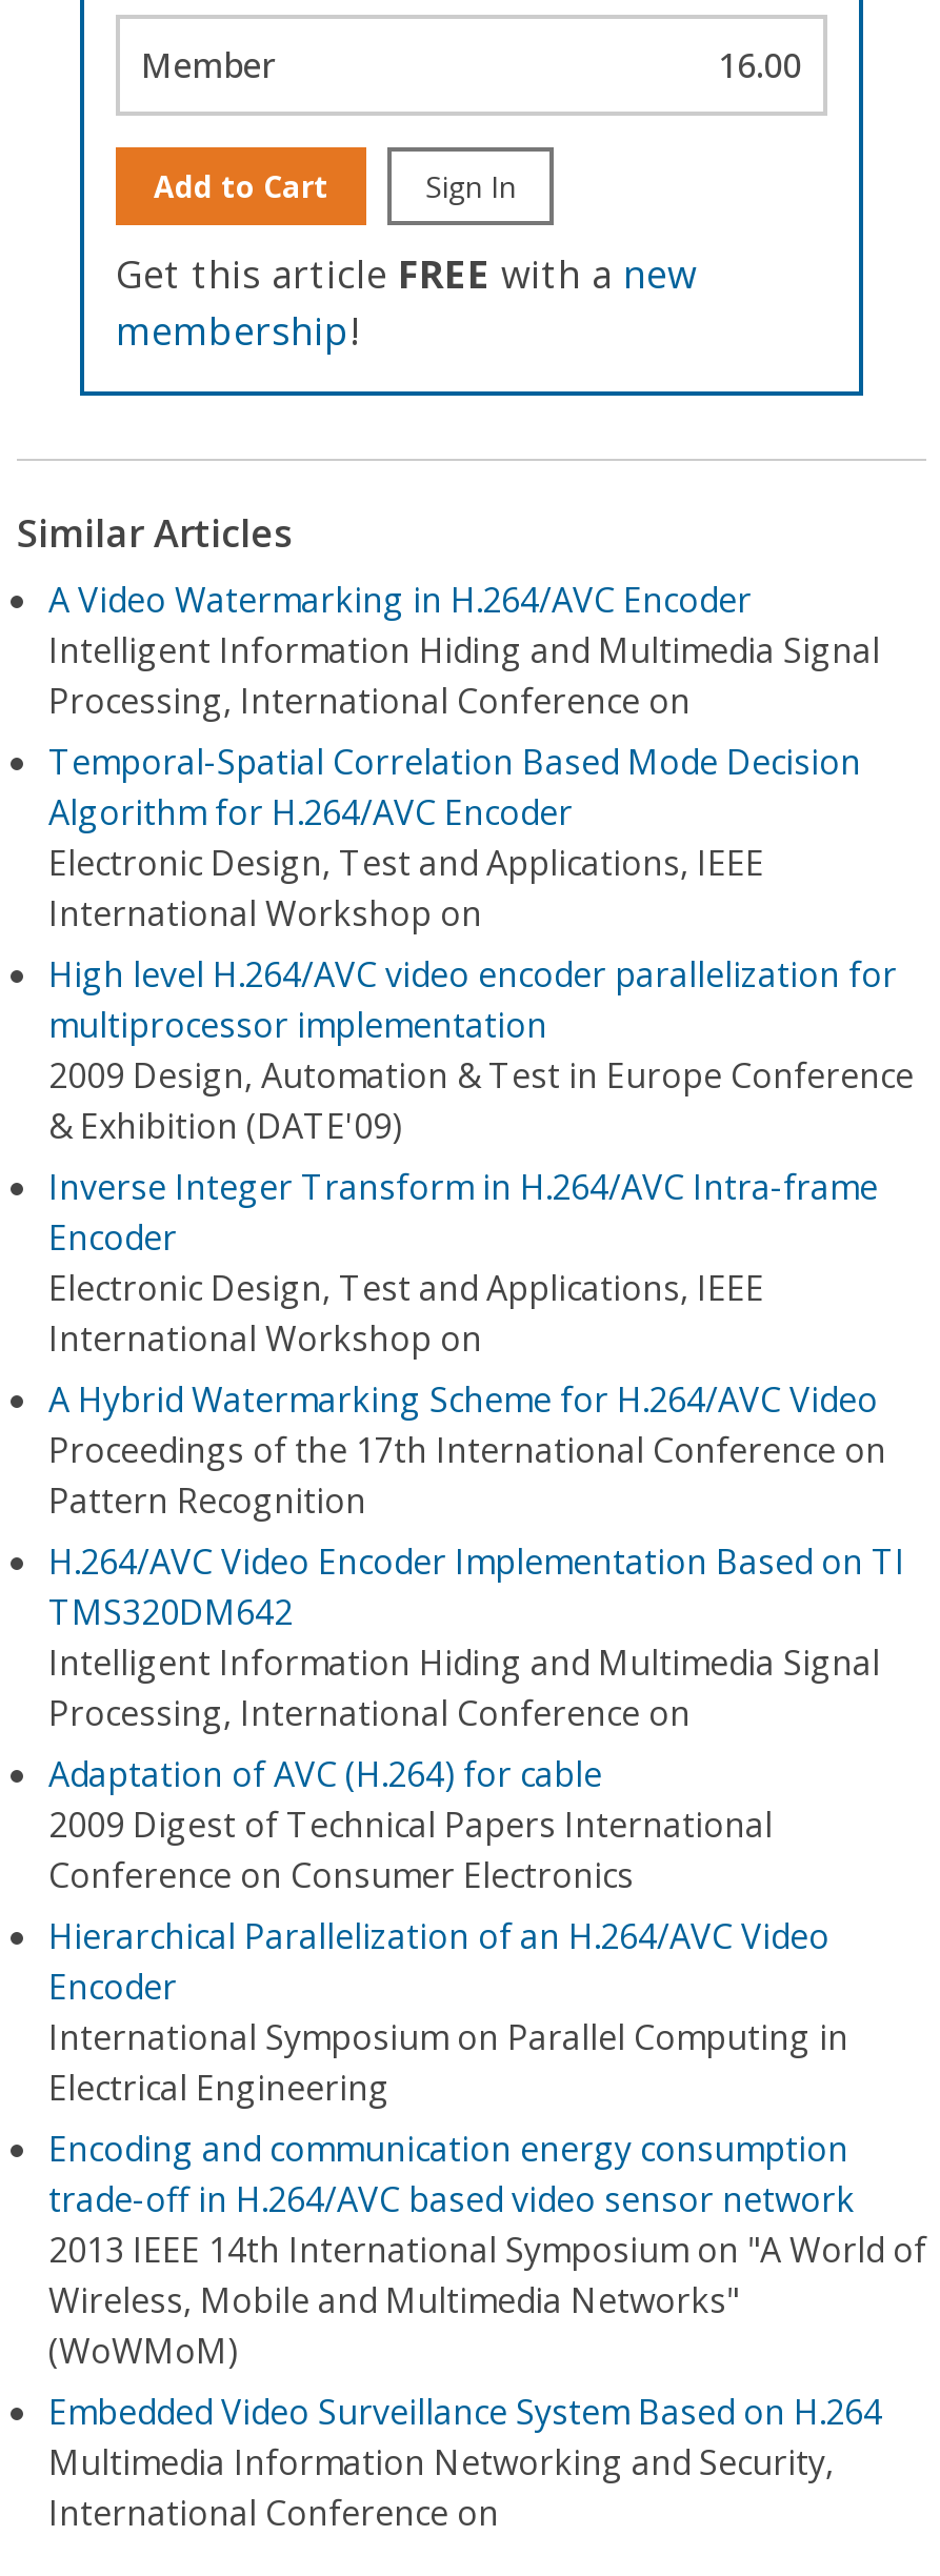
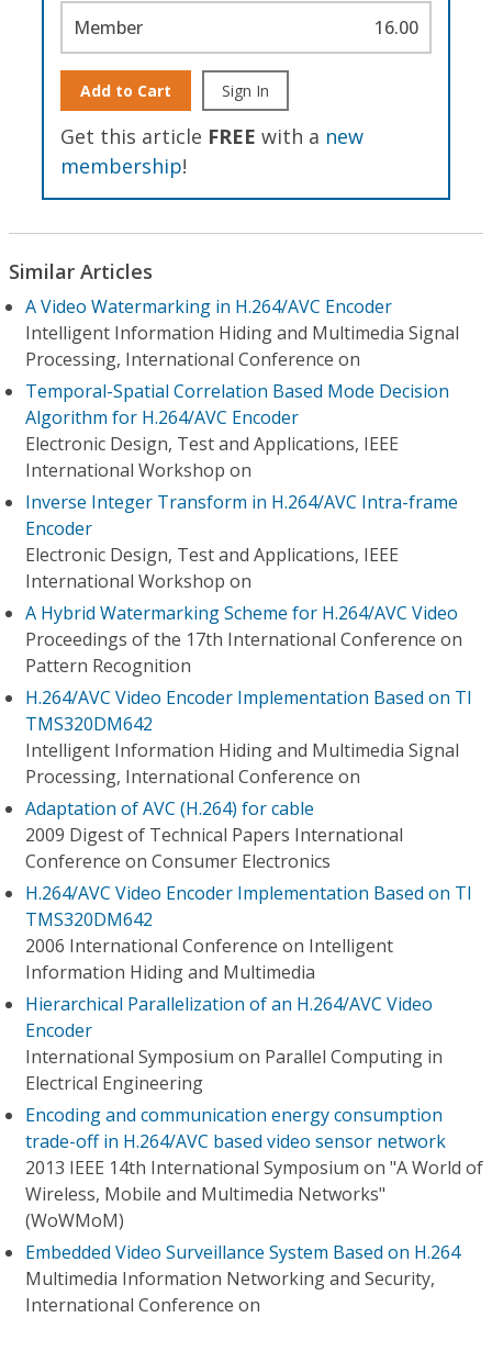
[48,951,914,1149] High level H.264/AVC video encoder parallelization for | multiprocessor implementation | 2009 Design, Automation & Test in Europe Conference | & Exhibition (DATE'09) -> none
moved [48,1164,905,1898] -> [25,490,472,873]: Inverse Integer Transform in H.264/AVC Intra-frame | Encoder | Electronic Design, Test and Applications, IEEE | ... | 2009 Digest of Technical Papers International | Conference on Consumer Electronics
none -> [25,881,472,984] H.264/AVC Video Encoder Implementation Based on TI | TMS320DM642 | 2006 International Conference on Intelligent | Information Hiding and Multimedia

